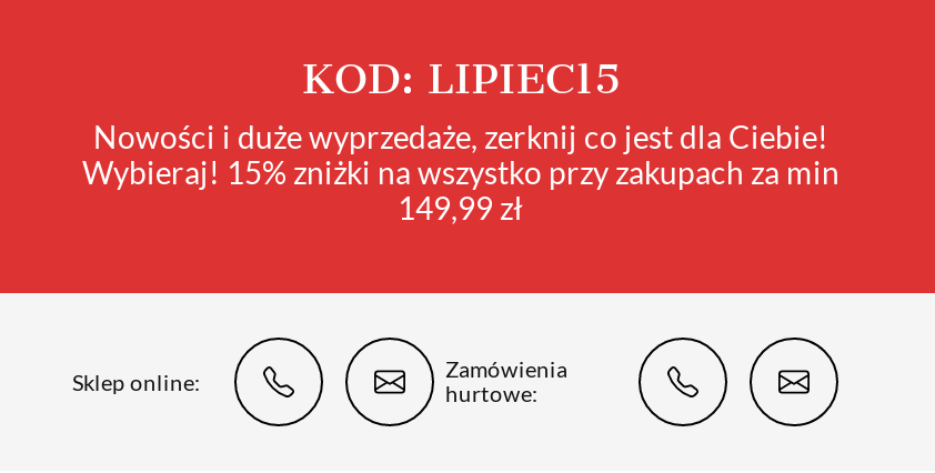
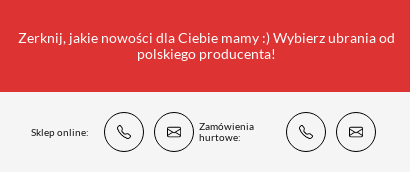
[82,53,840,227] KOD: LIPIEC15 | Nowości i duże wyprzedaże, zerknij co jest dla Ciebie! | Wybieraj! 15% zniżki na wszystko przy zakupach za min | 149,99 zł -> [17,29,394,62] Zerknij, jakie nowości dla Ciebie mamy :) Wybierz ubrania od | polskiego producenta!

